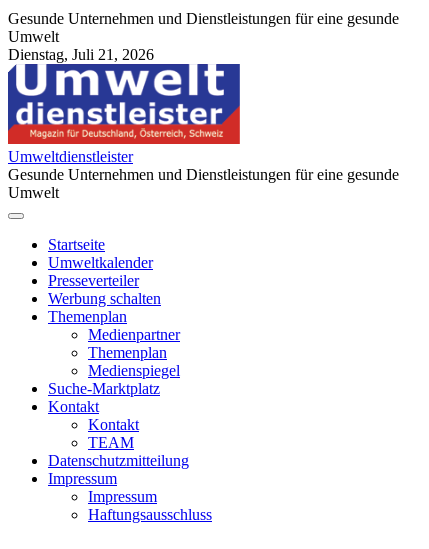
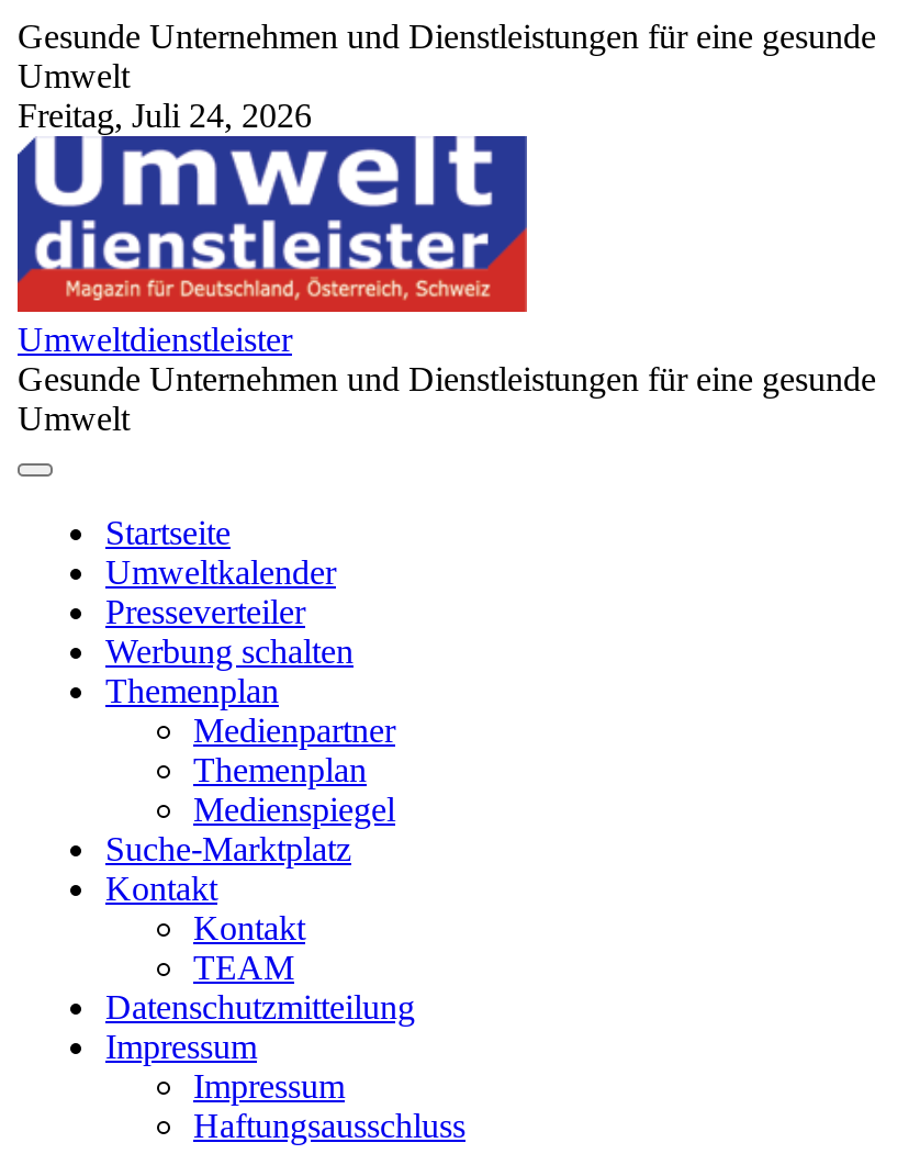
[8,46,154,63] Dienstag, Juli 21, 2026 -> [18,96,312,134] Freitag, Juli 24, 2026

